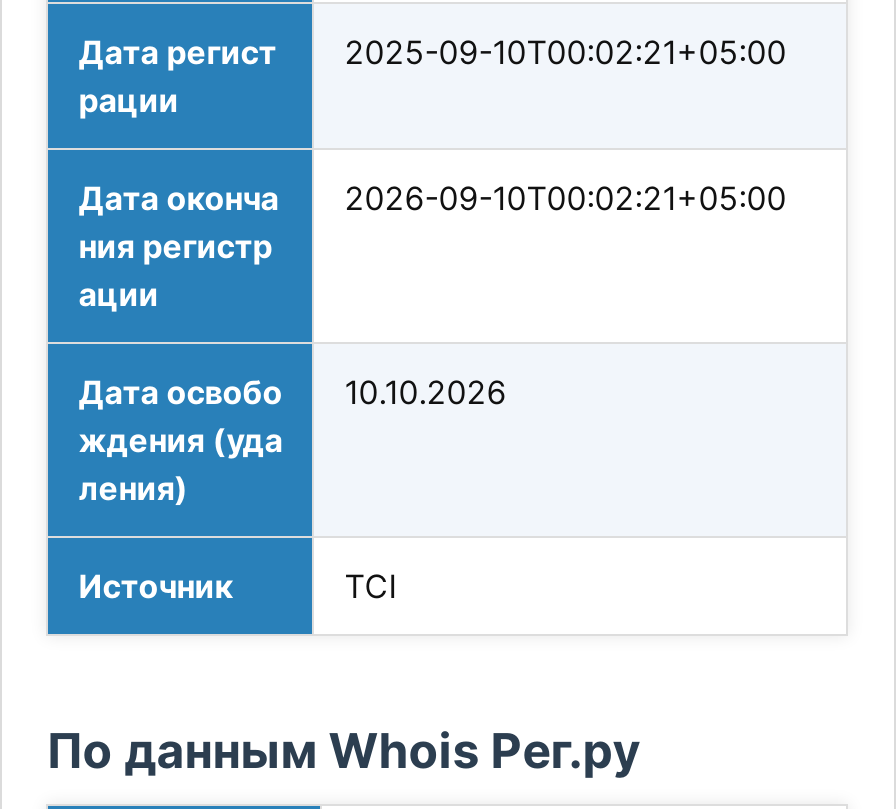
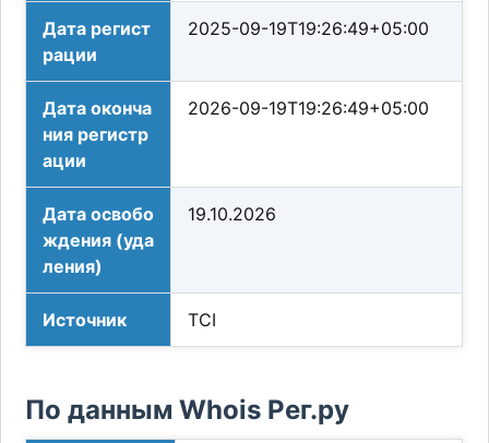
[79,32,787,72] Дата регист 2025-09-10T00:02:21+05:00 -> [43,18,429,39] Дата регист 2025-09-19T19:26:49+05:00
[79,178,787,218] Дата оконча 2026-09-10T00:02:21+05:00 -> [43,97,429,119] Дата оконча 2026-09-19T19:26:49+05:00
[79,372,507,412] Дата освобо 10.10.2026 -> [43,203,276,225] Дата освобо 19.10.2026

